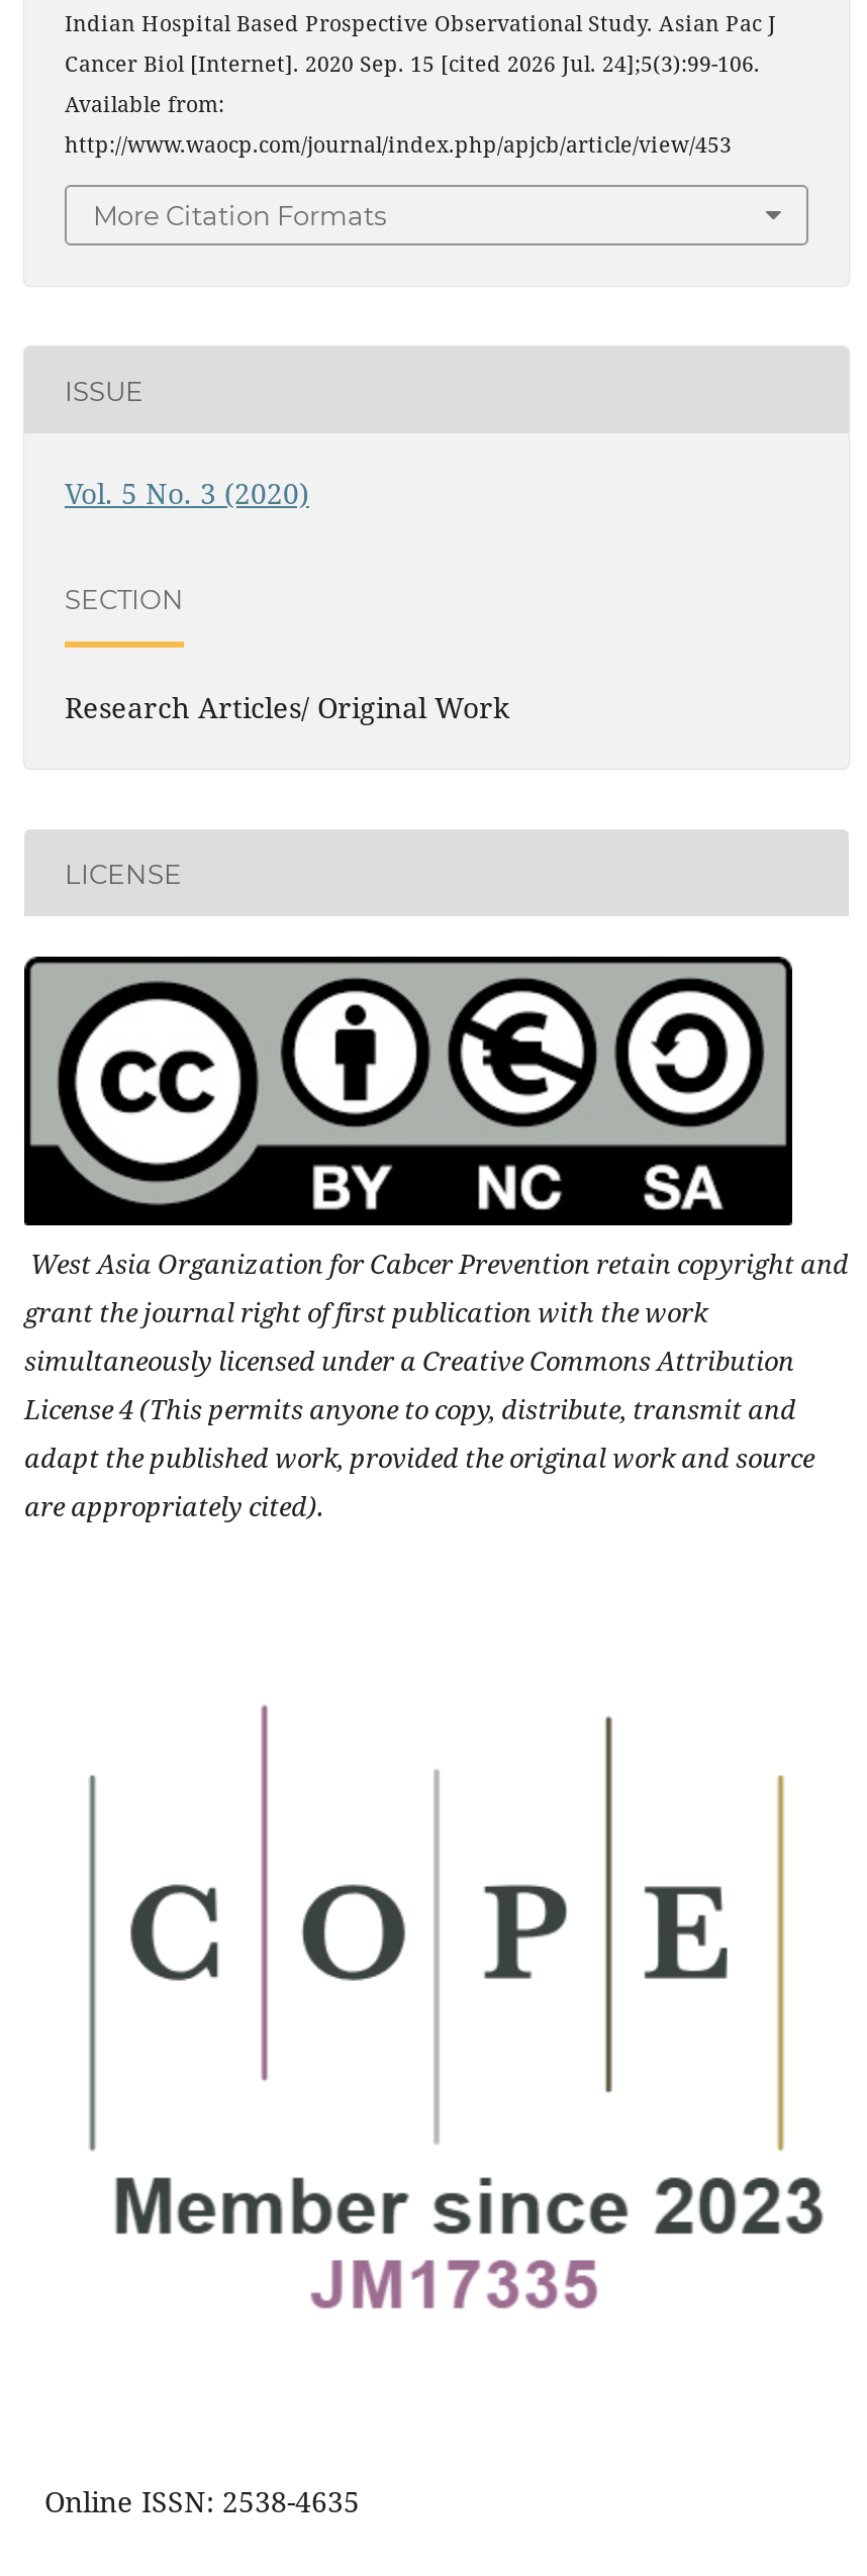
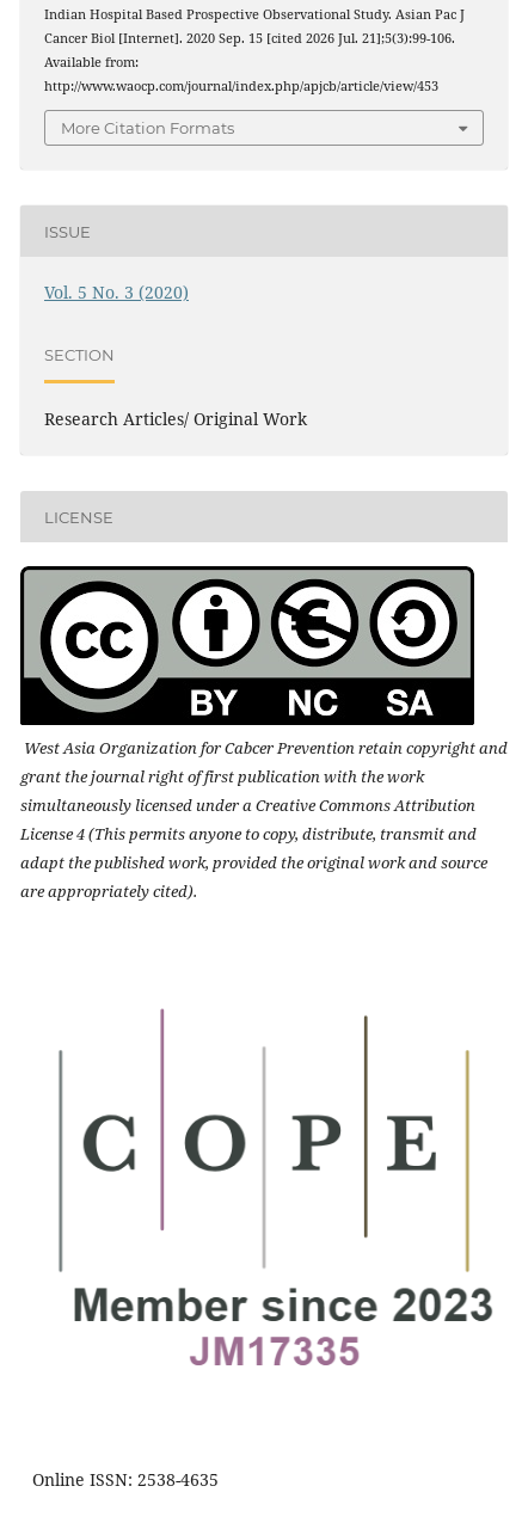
[65,49,760,77] Cancer Biol [Internet]. 2020 Sep. 15 [cited 2026 Jul. 24];5(3):99-106. -> [44,30,455,46] Cancer Biol [Internet]. 2020 Sep. 15 [cited 2026 Jul. 21];5(3):99-106.

